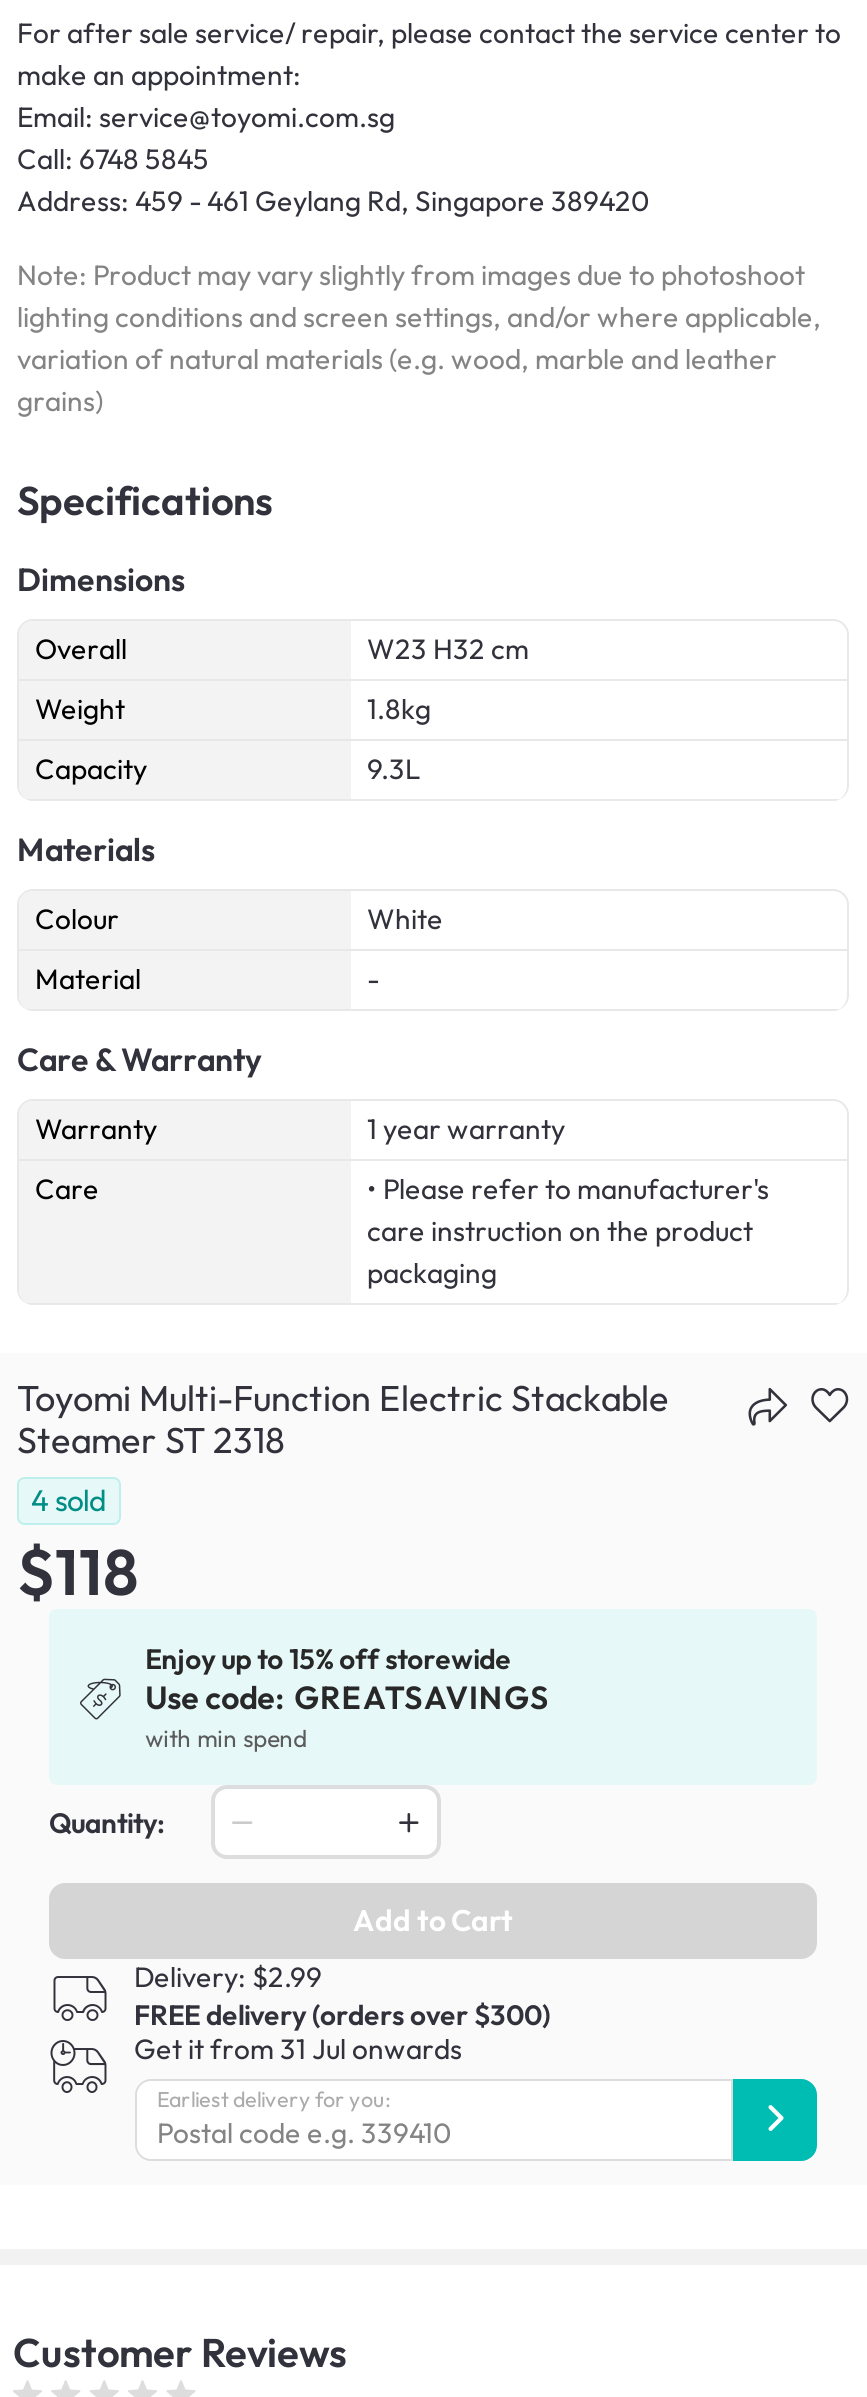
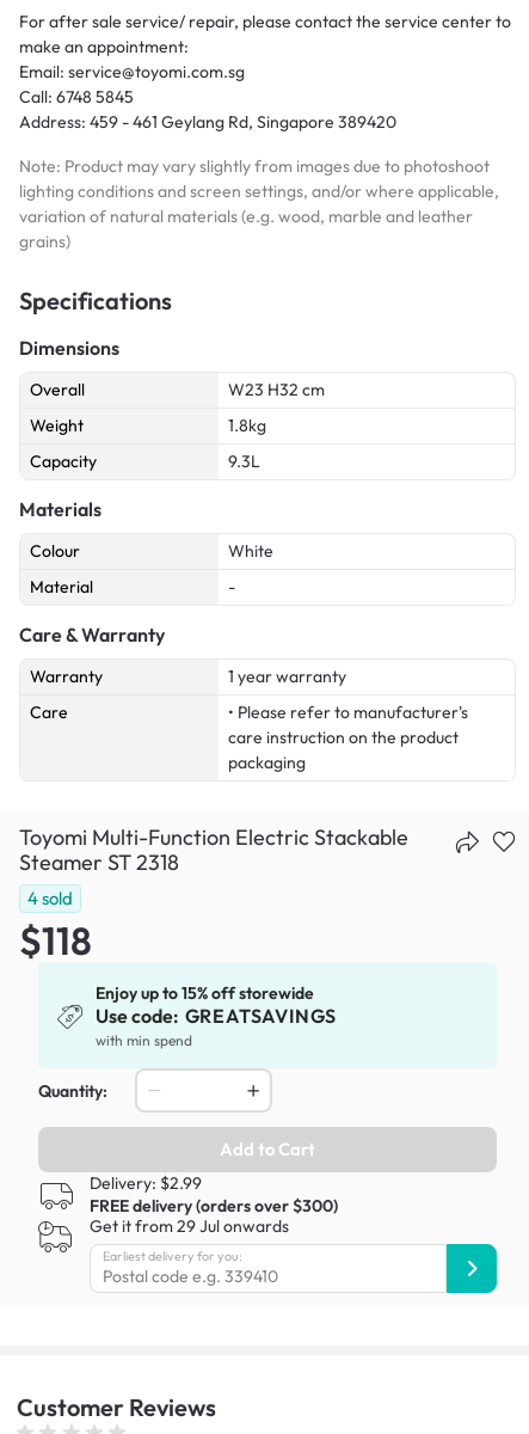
[134,2032,462,2068] Get it from 31 Jul onwards -> [89,1216,288,1237] Get it from 29 Jul onwards

